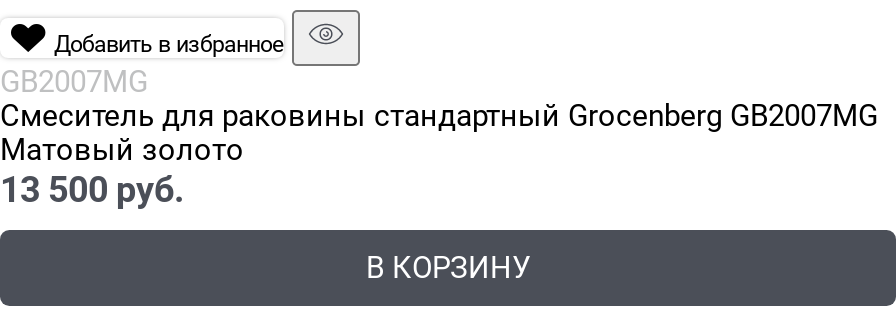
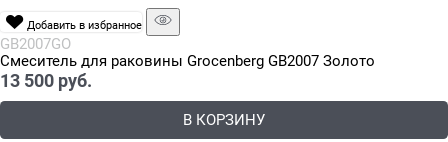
[0,65,878,169] GB2007MG | Смеситель для раковины стандартный Grocenberg GB2007MG | Матовый золото -> [0,35,375,70] GB2007GO | Cмеситель для раковины Grocenberg GB2007 Золото

